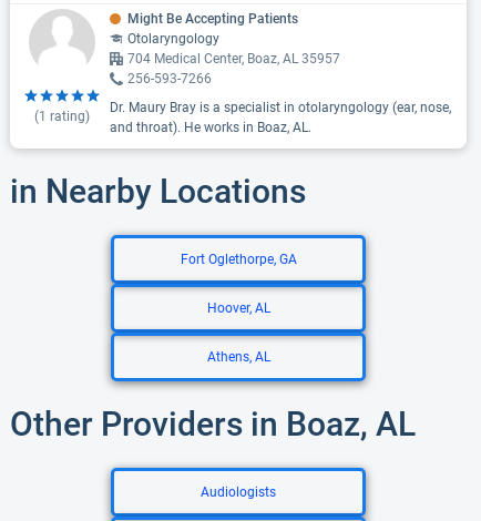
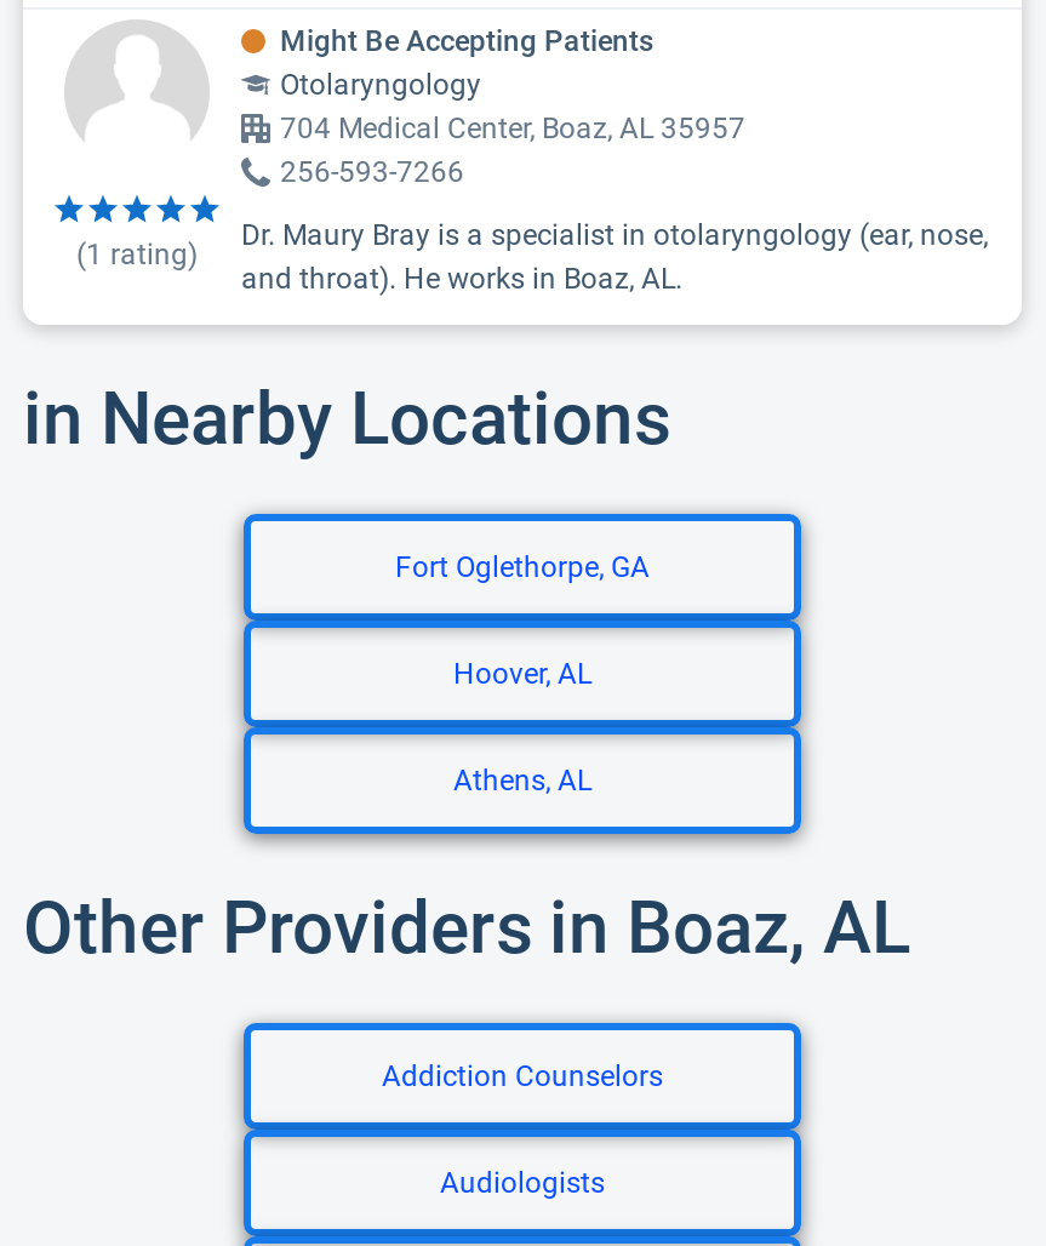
none -> [382,1059,663,1093] Addiction Counselors

